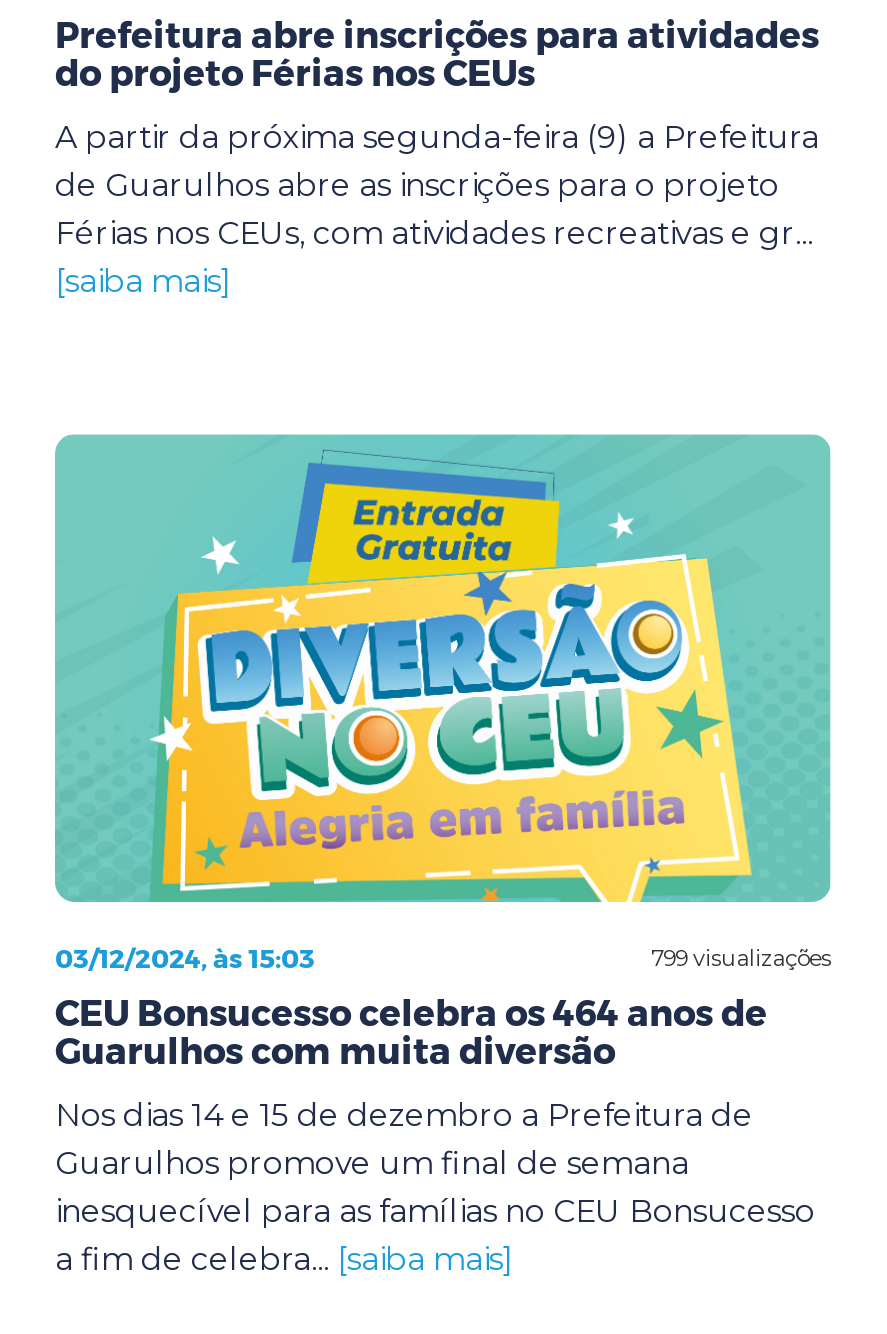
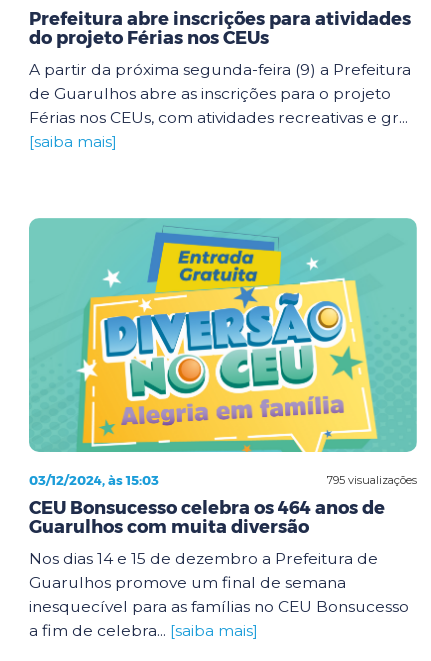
[651,943,831,971] 799 visualizações -> [327,472,417,486] 795 visualizações

